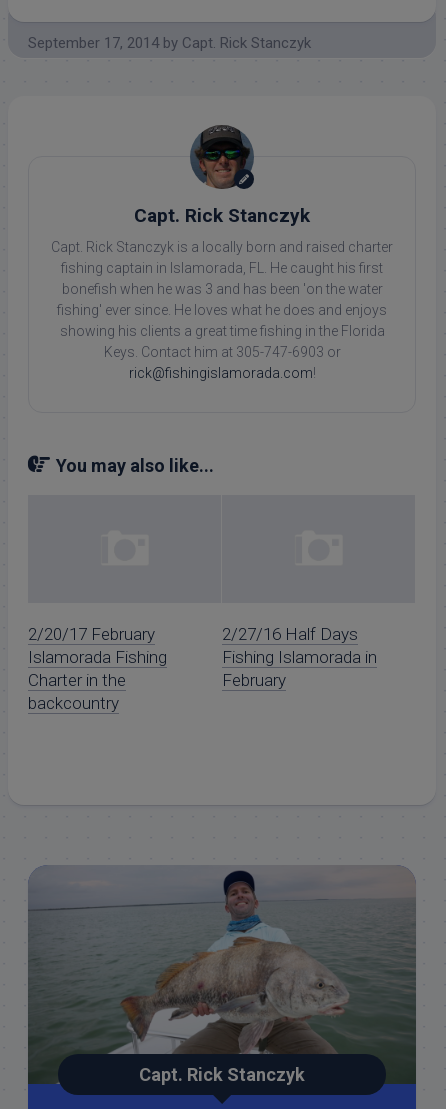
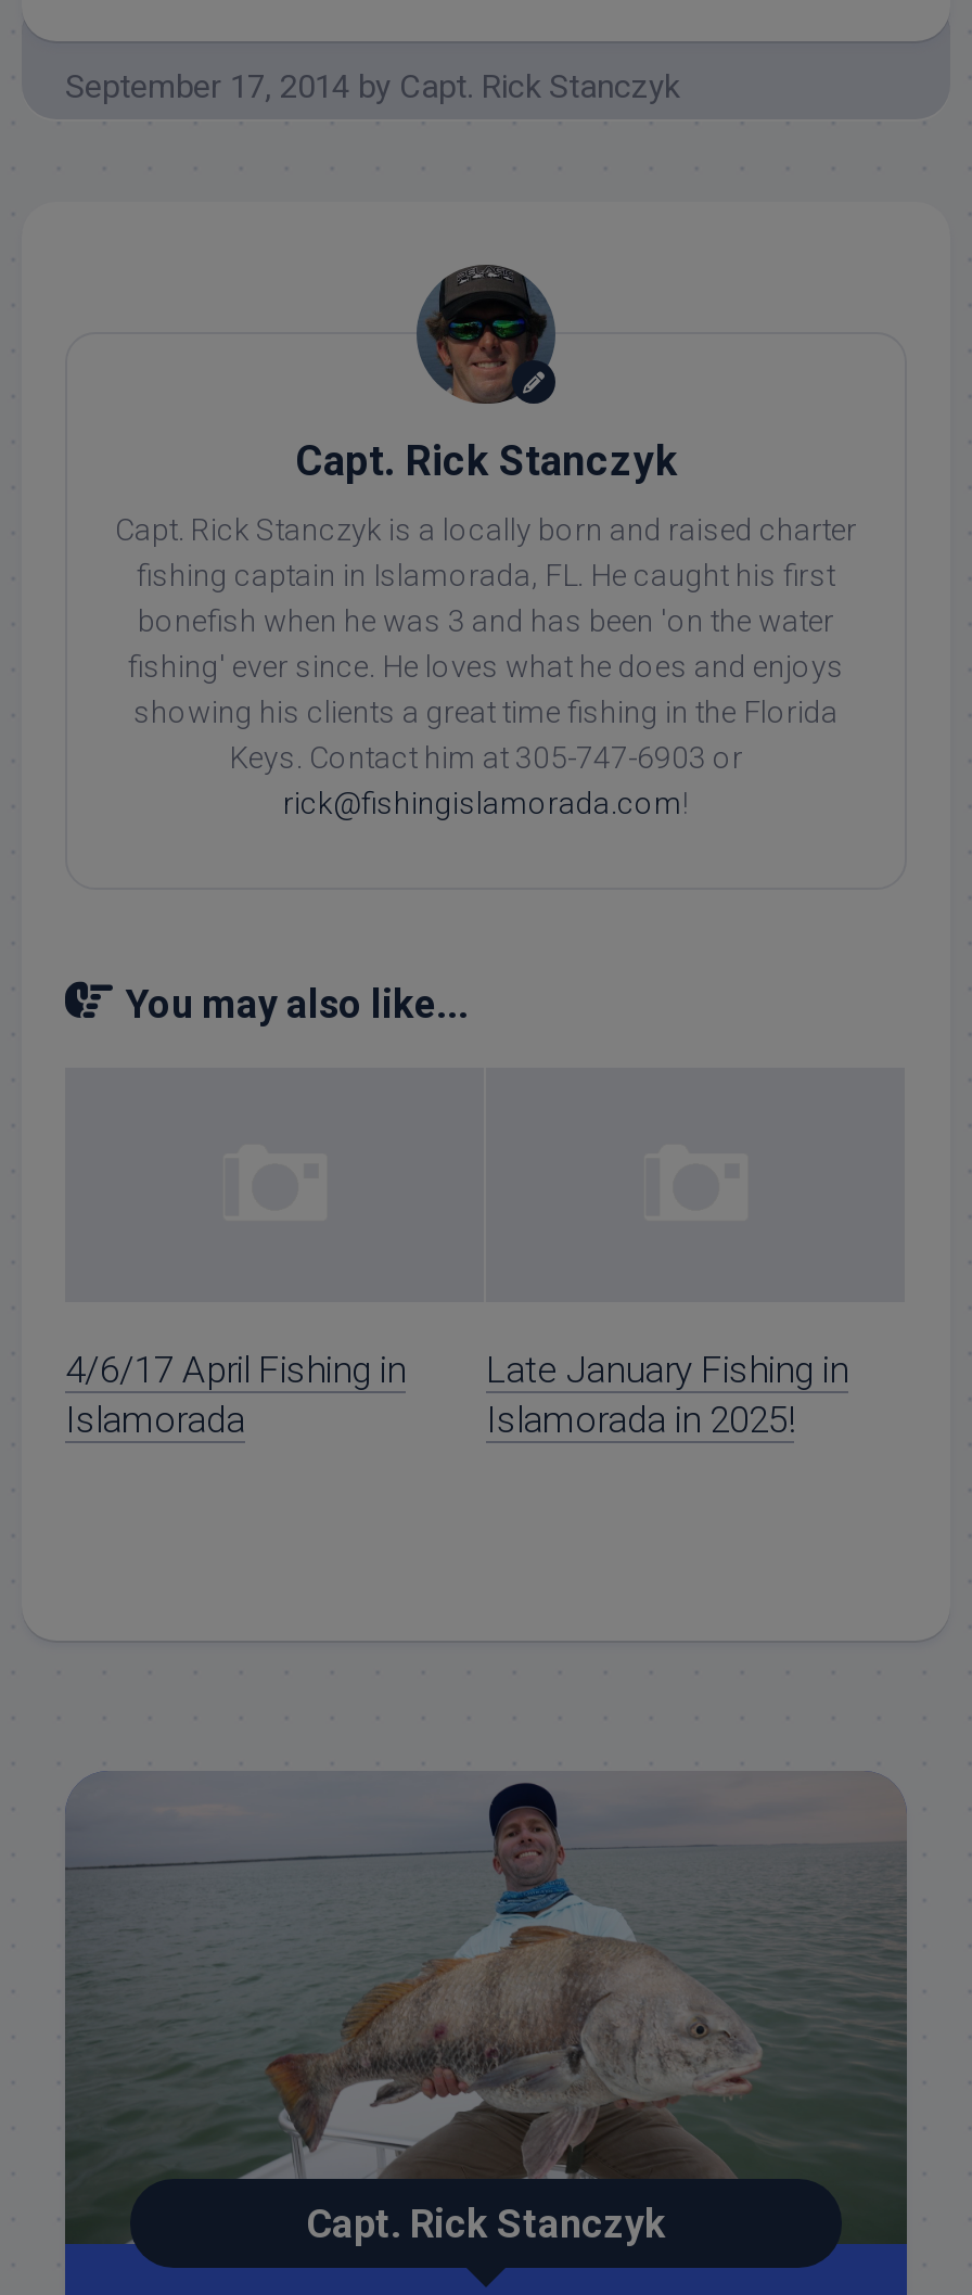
[28,624,167,713] 2/20/17 February | Islamorada Fishing | Charter in the | backcountry -> [65,1347,406,1441] 4/6/17 April Fishing in | Islamorada
[222,624,377,690] 2/27/16 Half Days | Fishing Islamorada in | February -> [486,1347,848,1441] Late January Fishing in | Islamorada in 2025!

